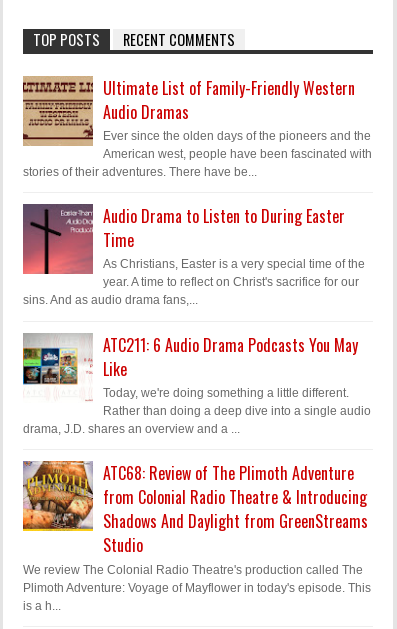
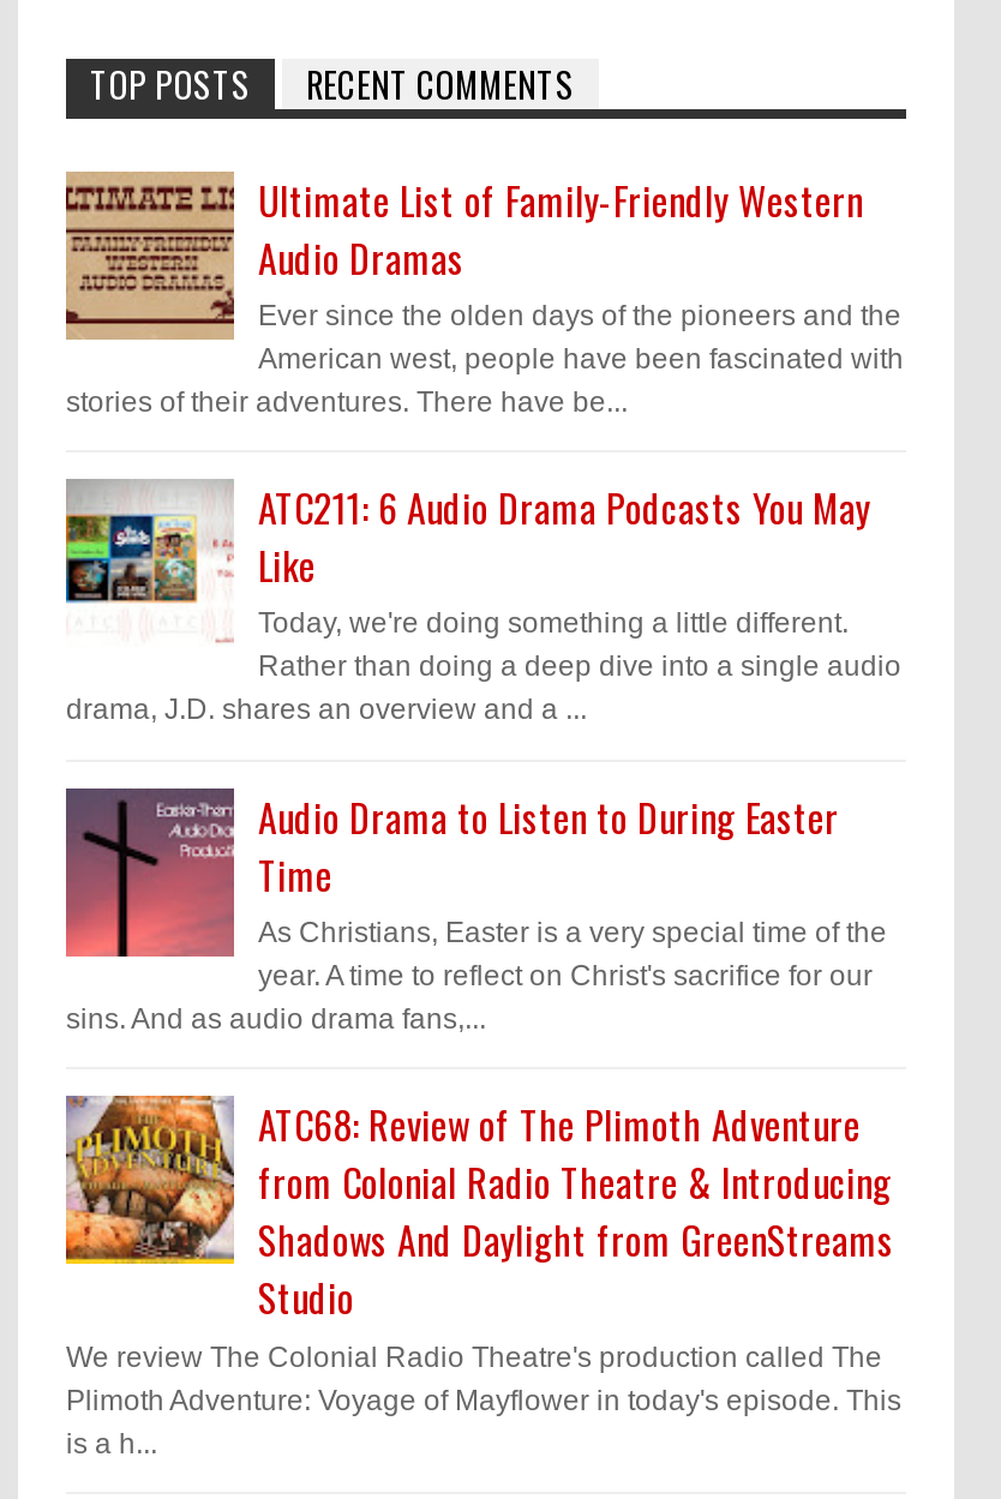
moved [22,204,365,307] -> [64,788,887,1036]: [image] | Audio Drama to Listen to During Easter | Time | As Christians, Easter is a very special time of the | year. A time to reflect on Christ's sacrifice for our | sins. And as audio drama fans,...
moved [22,333,371,436] -> [64,479,901,727]: [image] | ATC211: 6 Audio Drama Podcasts You May | Like | Today, we're doing something a little different. | Rather than doing a deep dive into a single audio | drama, J.D. shares an overview and a ...

